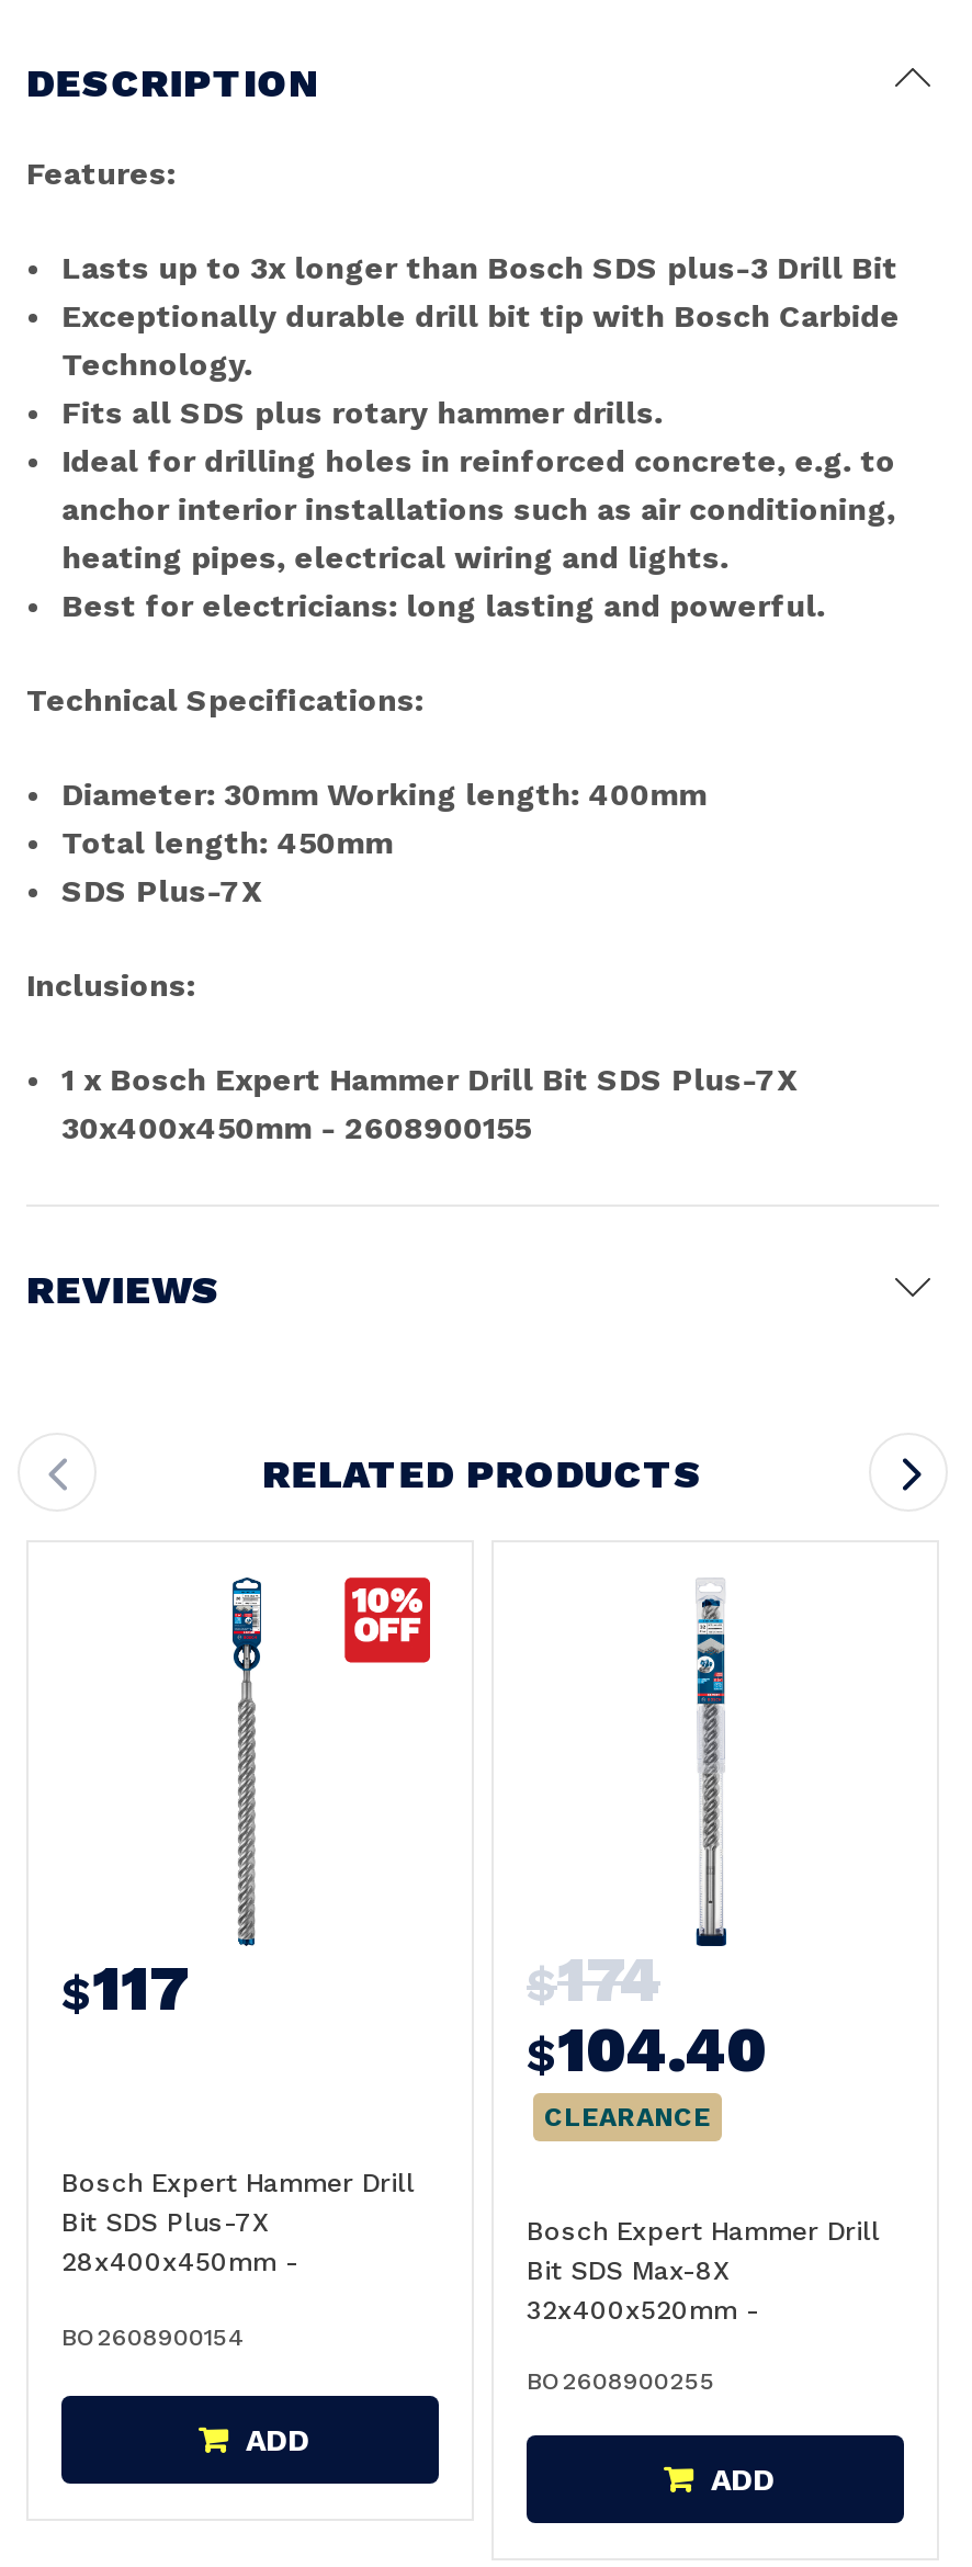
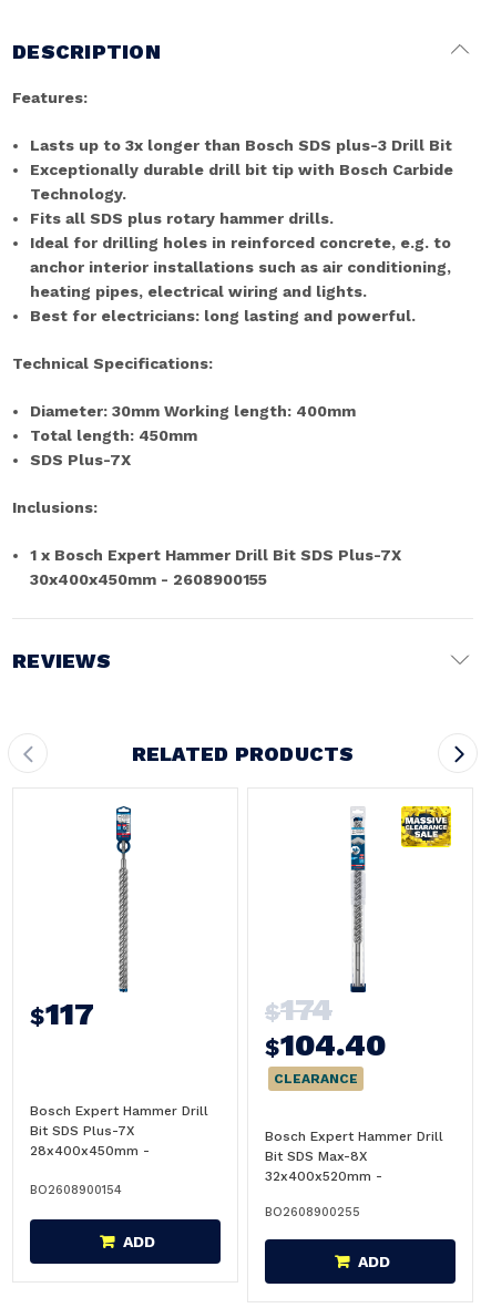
none -> [400,805,452,848] [image]
[342,1574,432,1664] [image] -> none

